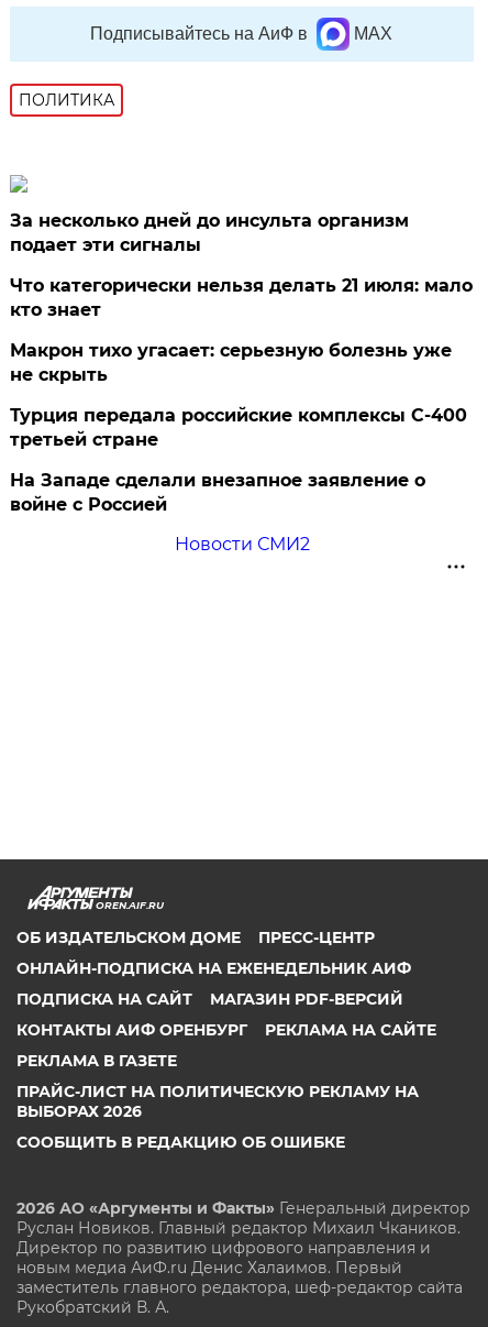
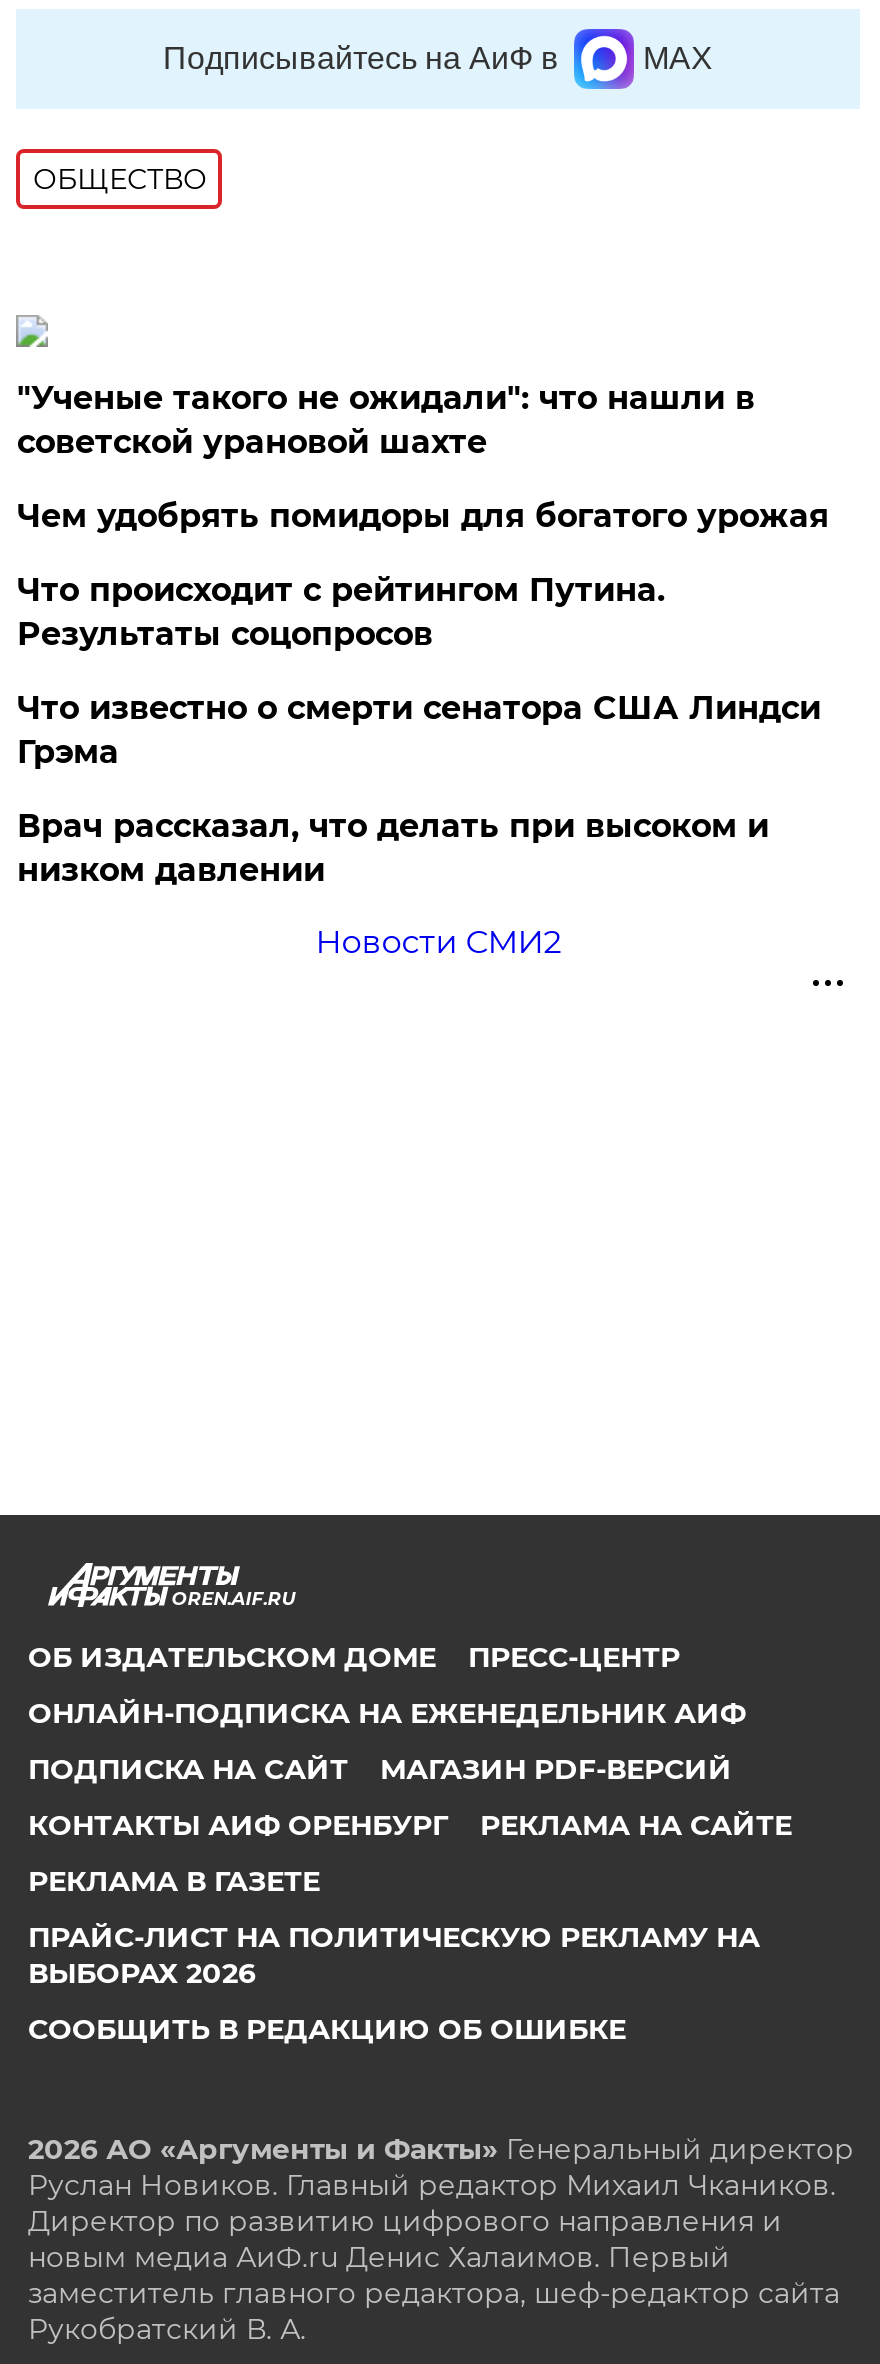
[19,90,115,110] ПОЛИТИКА -> [33,161,207,197] ОБЩЕСТВО
[10,210,409,255] За несколько дней до инсульта организм | подает эти сигналы -> [17,379,755,461] "Ученые такого не ожидали": что нашли в | советской урановой шахте
[10,275,473,320] Что категорически нельзя делать 21 июля: мало | кто знает -> [17,497,829,535] Чем удобрять помидоры для богатого урожая
[10,340,452,385] Макрон тихо угасает: серьезную болезнь уже | не скрыть -> [17,571,665,653] Что происходит с рейтингом Путина. | Результаты соцопросов
[10,405,468,450] Турция передала российские комплексы С-400 | третьей стране -> [17,689,821,771] Что известно о смерти сенатора США Линдси | Грэма
[10,470,426,515] На Западе сделали внезапное заявление о | войне с Россией -> [17,807,769,889] Врач рассказал, что делать при высоком и | низком давлении

